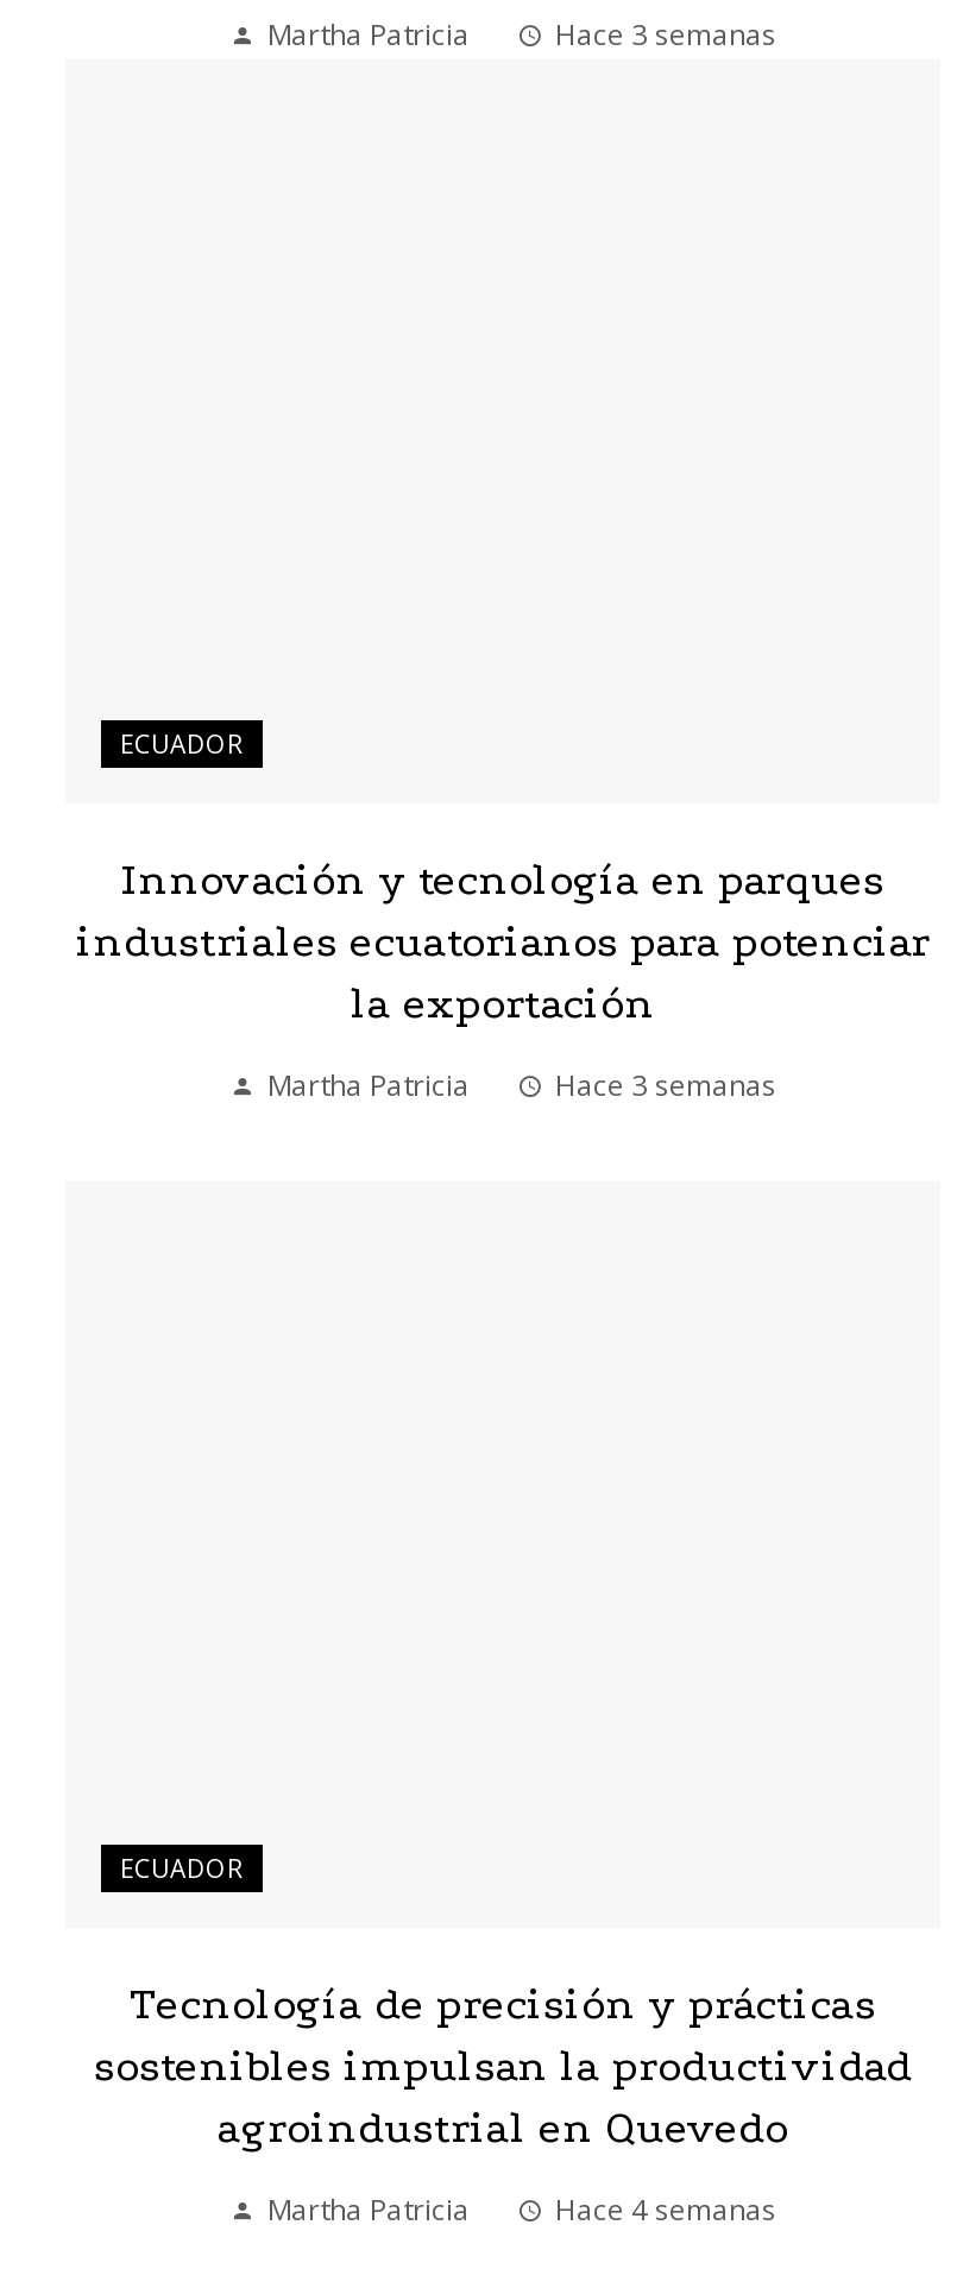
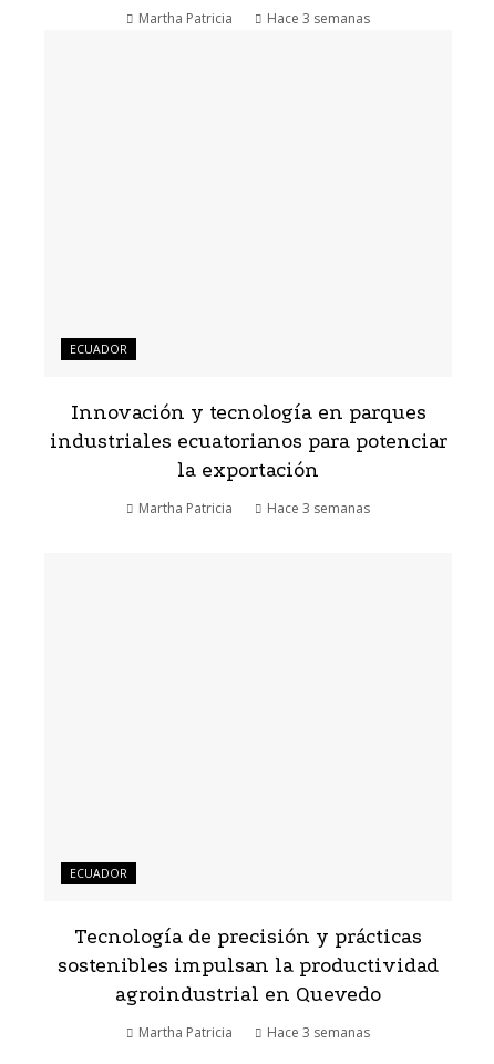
[555,2189,776,2229] Hace 4 semanas -> [267,1023,370,1042] Hace 3 semanas

